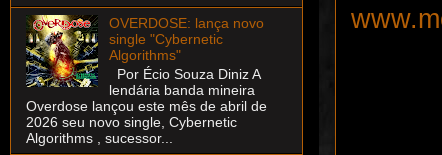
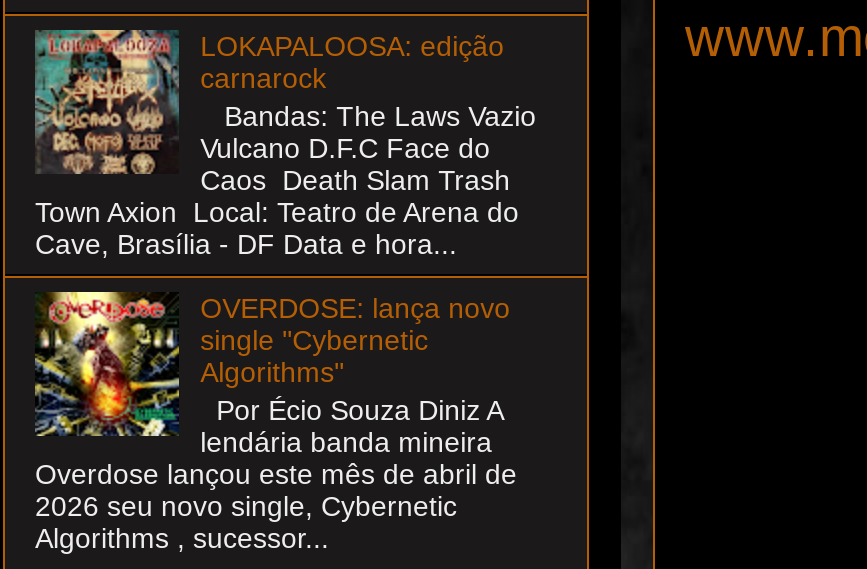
none -> [33,28,536,260] [image] | LOKAPALOOSA: edição | carnarock | Bandas: The Laws Vazio | Vulcano D.F.C Face do | Caos Death Slam Trash | Town Axion Local: Teatro de Arena do | Cave, Brasília - DF Data e hora...

